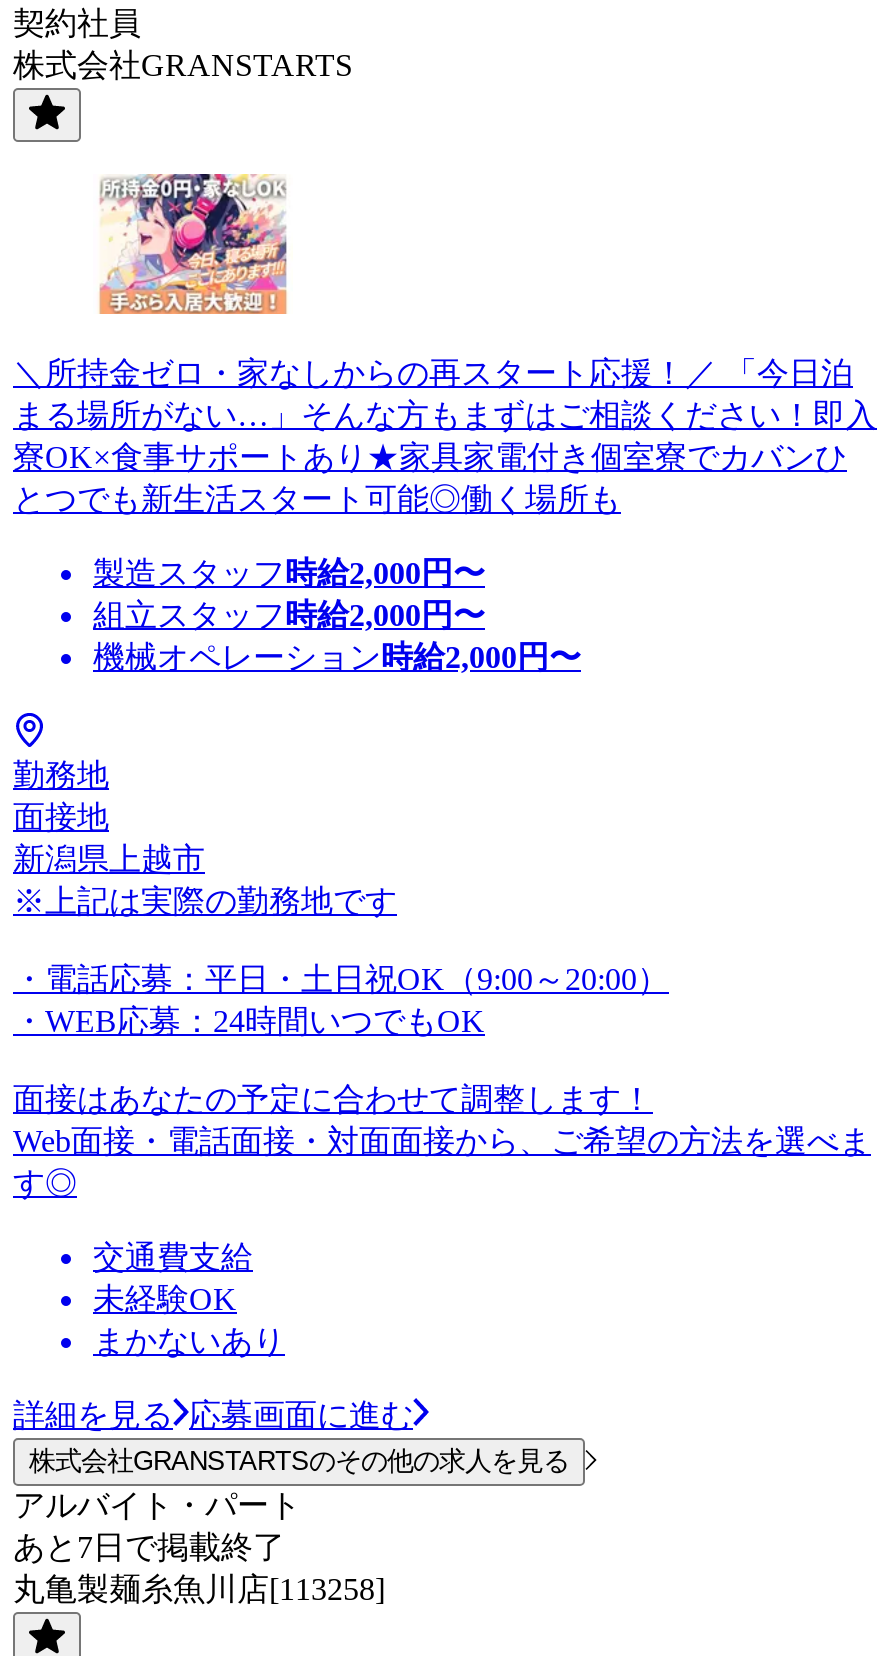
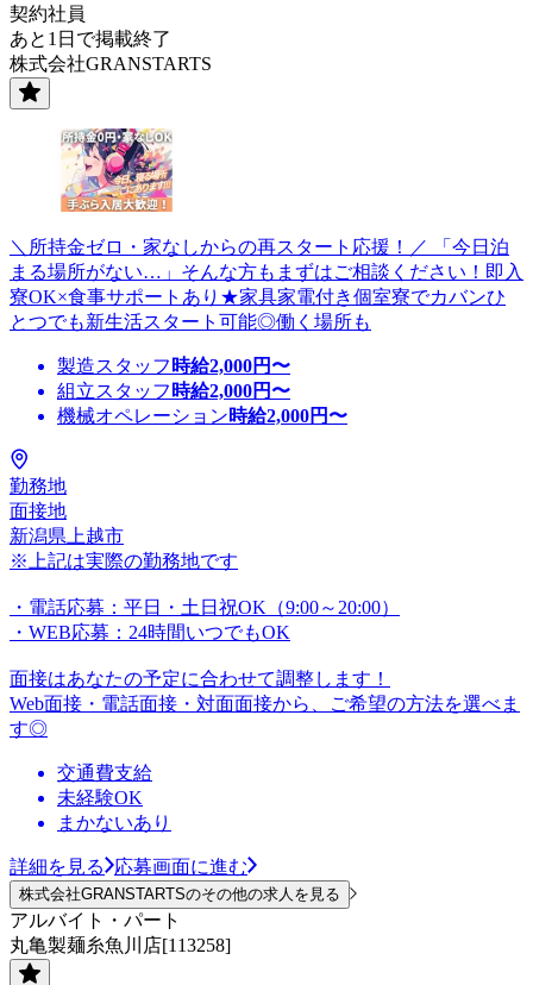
none -> [10,28,171,49] あと1日で掲載終了
moved [13,48,877,1522] -> [10,53,523,930]: [image] | 株式会社GRANSTARTS | ＼所持金ゼロ・家なしからの再スタート応援！／ 「今日泊 | ... | 株式会社GRANSTARTSのその他の求人を見る | アルバイト・パート
[13,1530,285,1564] あと7日で掲載終了 -> none

